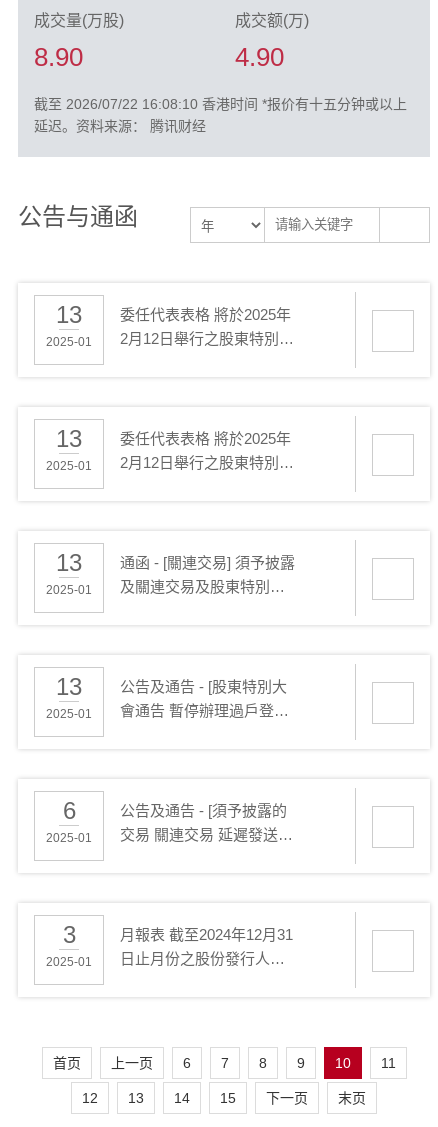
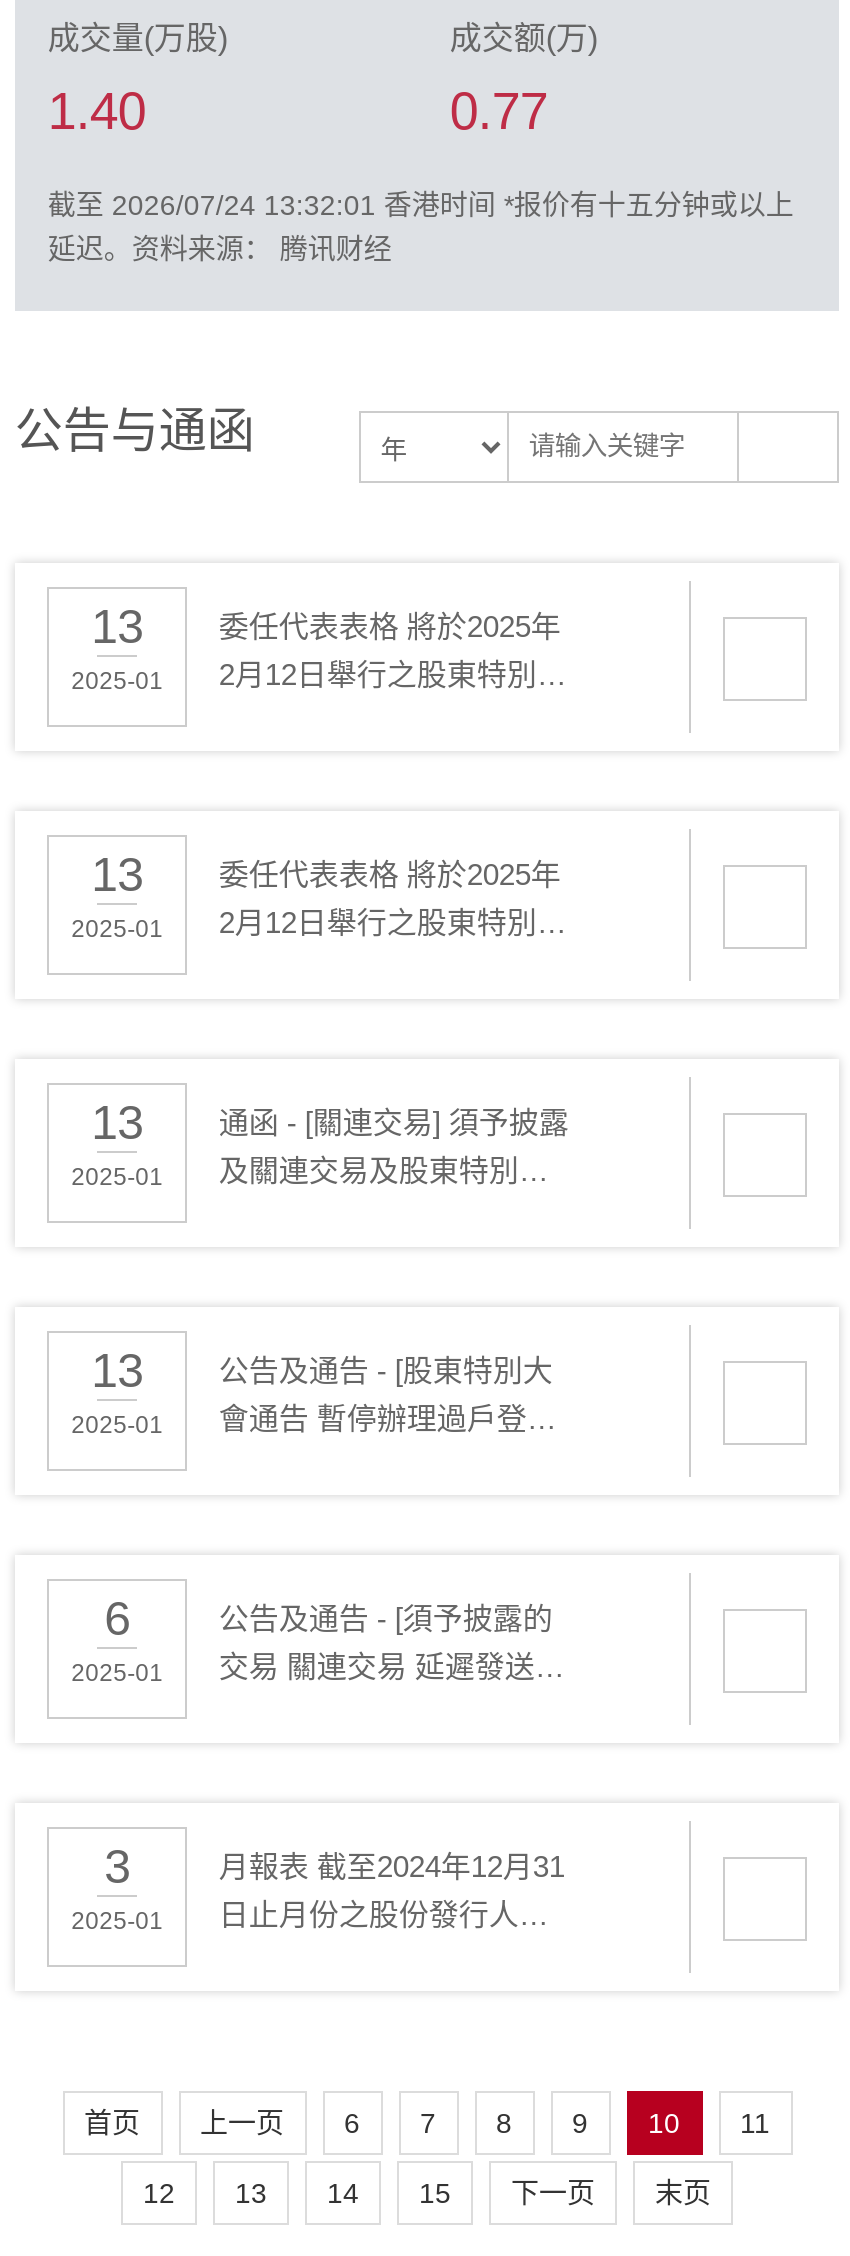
[34,42,83,72] 8.90 -> [48,81,146,141] 1.40
[235,42,284,72] 4.90 -> [450,81,548,141] 0.77
[34,96,407,112] 截至 2026/07/22 16:08:10 香港时间 *报价有十五分钟或以上 -> [48,189,794,221] 截至 2026/07/24 13:32:01 香港时间 *报价有十五分钟或以上

